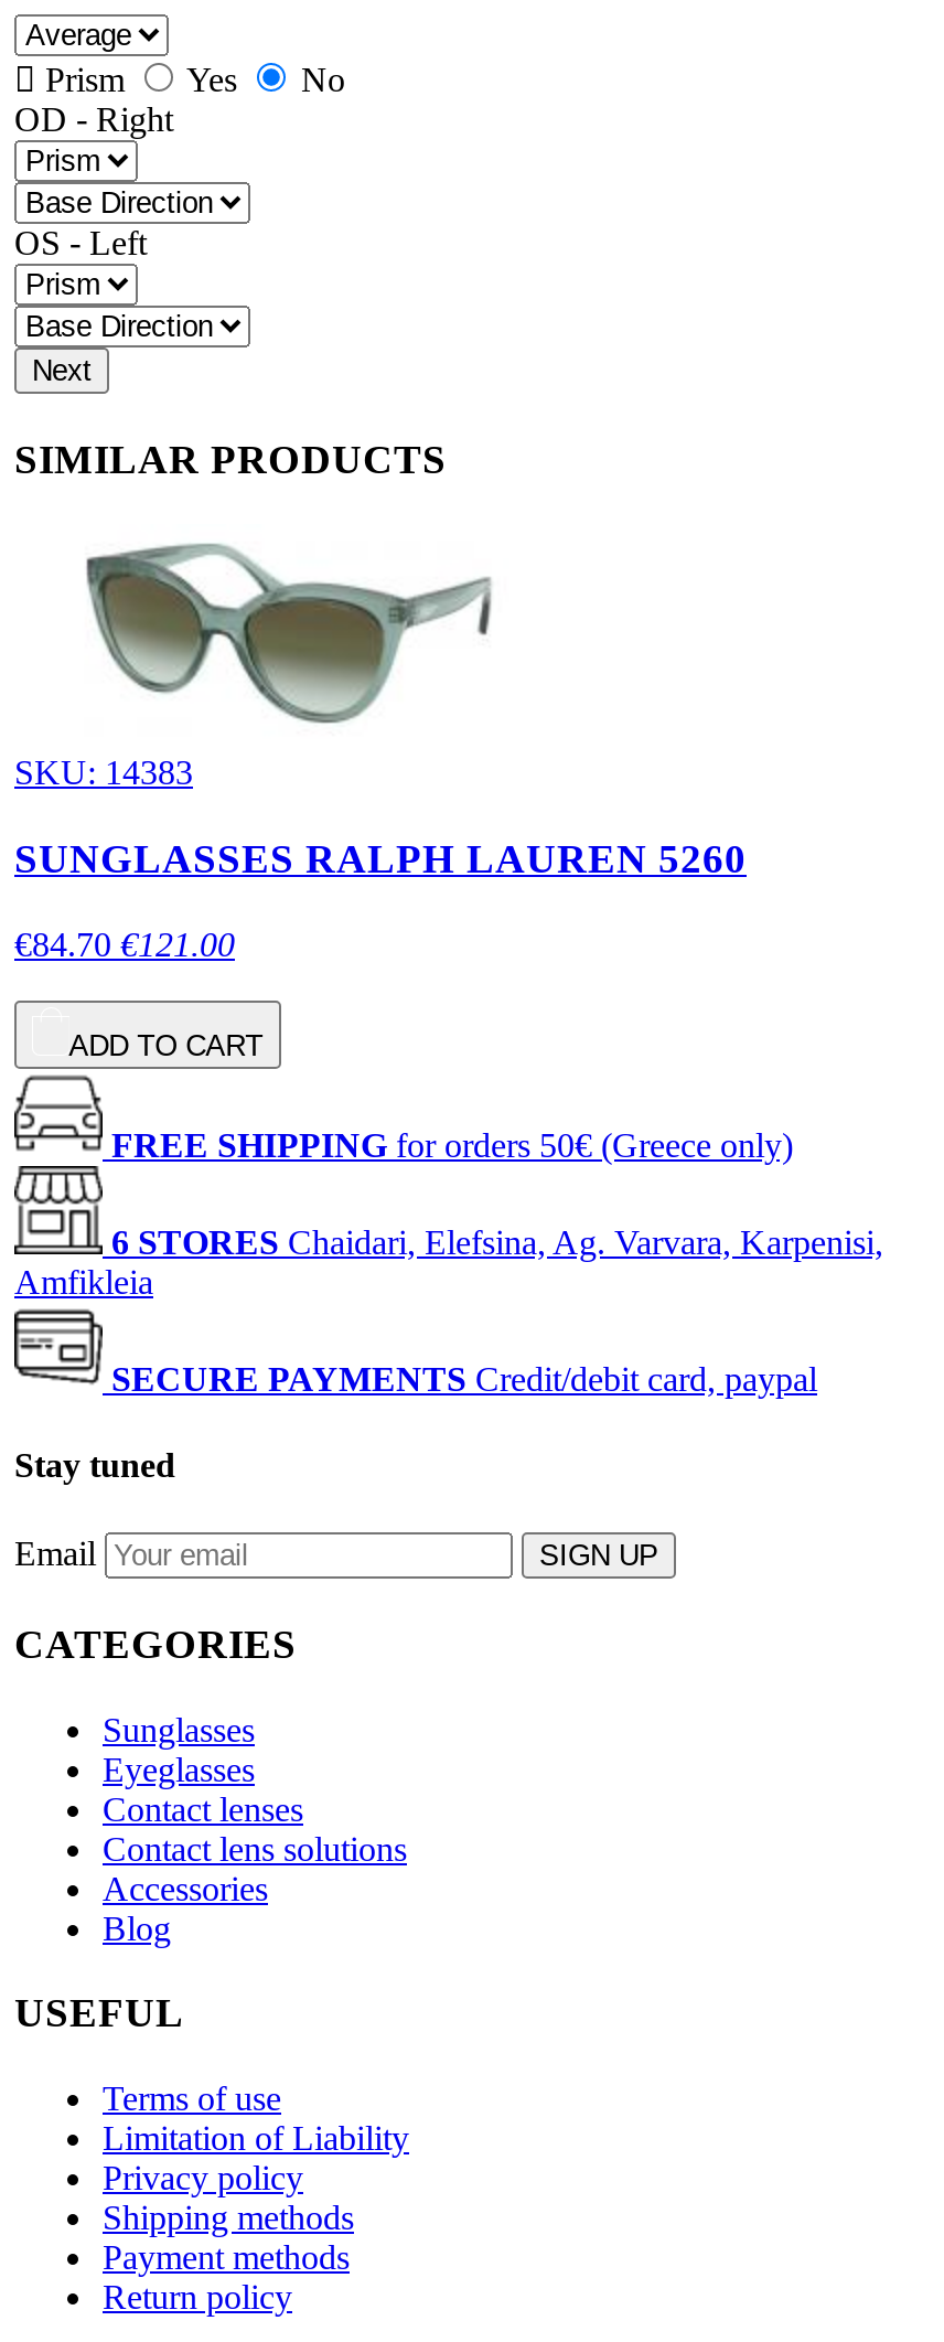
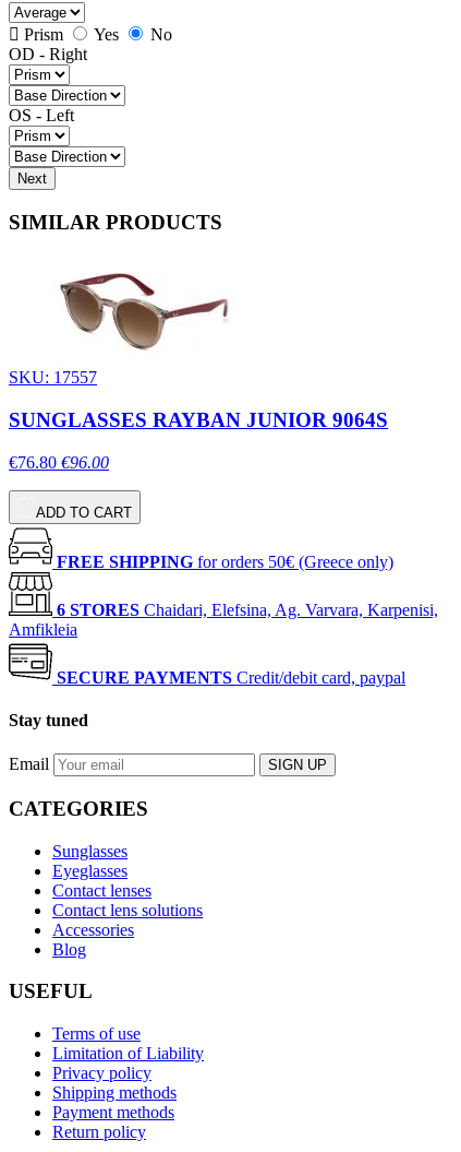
[14,542,493,792] [image] | SKU: 14383 -> [9,264,244,387] [image] | SKU: 17557
[14,835,747,882] SUNGLASSES RALPH LAUREN 5260 -> [9,408,388,431] SUNGLASSES RAYBAN JUNIOR 9064S
[14,925,235,963] €84.70 €121.00 -> [9,453,109,472] €76.80 €96.00

